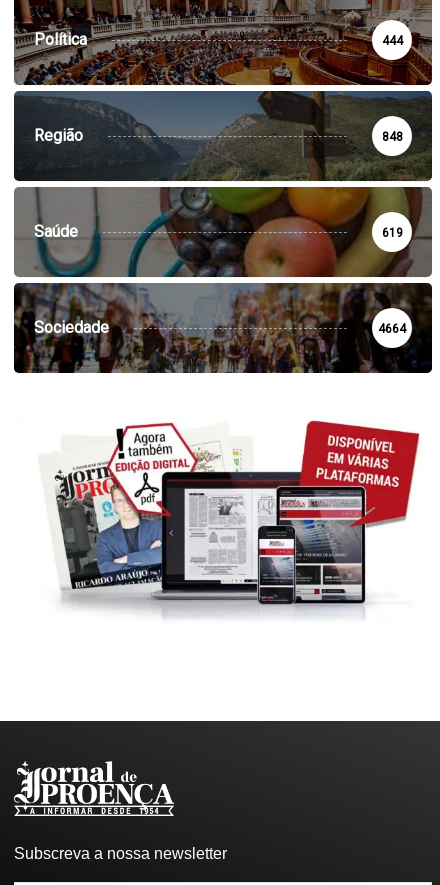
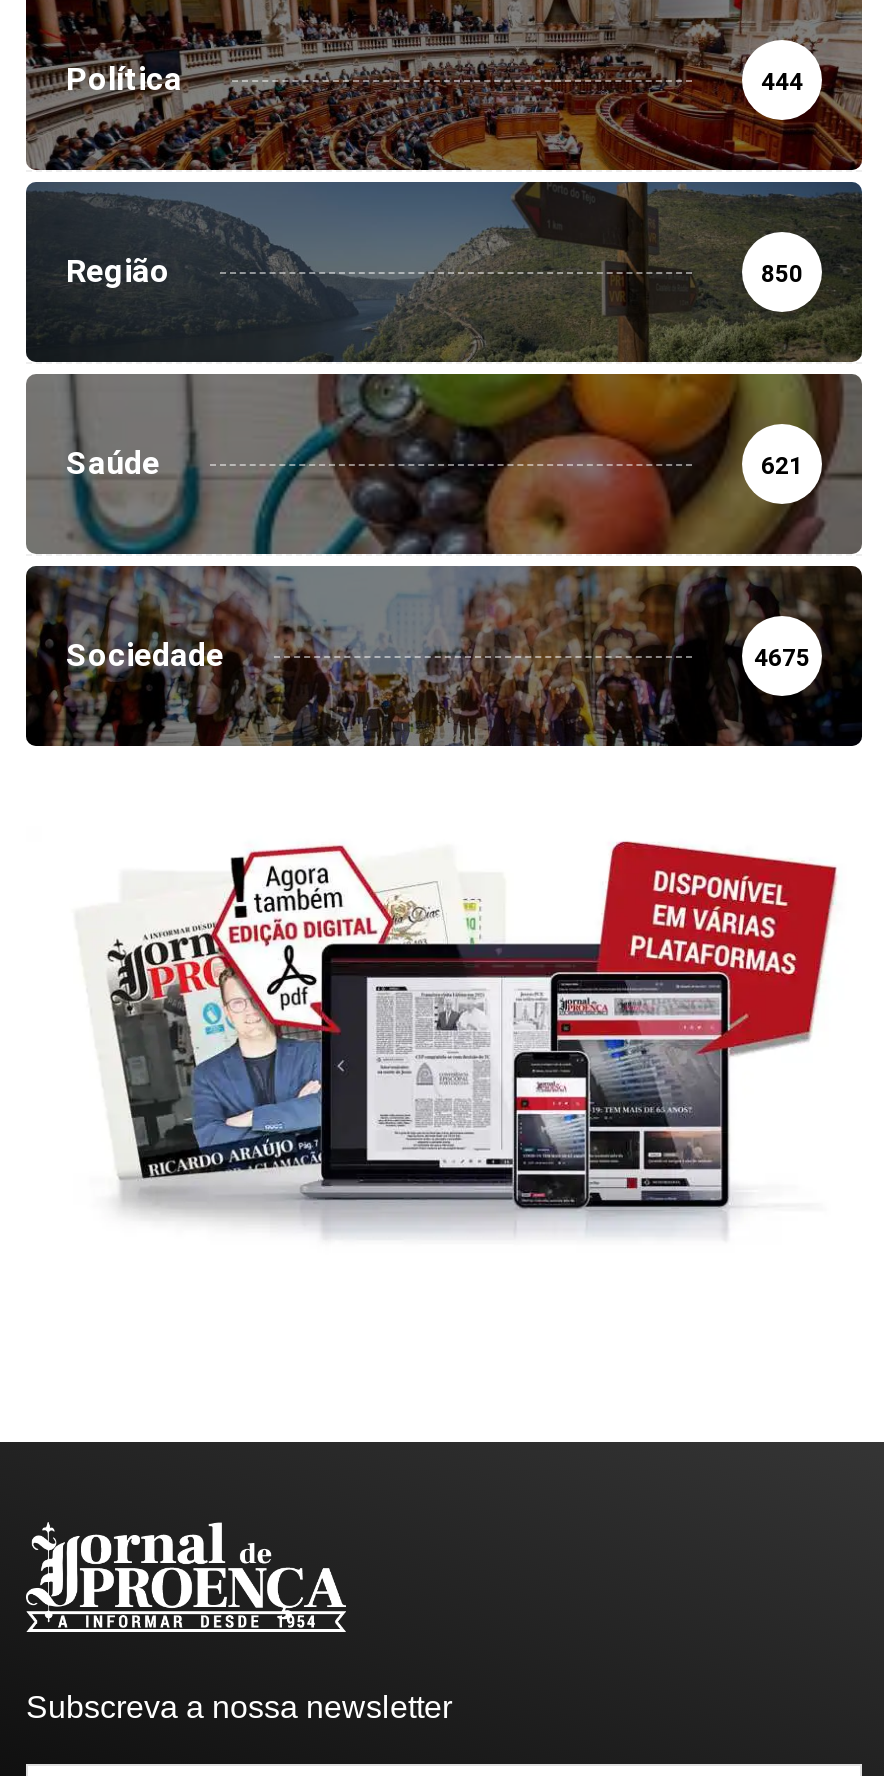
[381,130,402,144] 848 -> [761,261,803,289] 850
[381,226,402,240] 619 -> [761,453,803,481] 621
[378,322,406,336] 4664 -> [754,645,810,673] 4675

